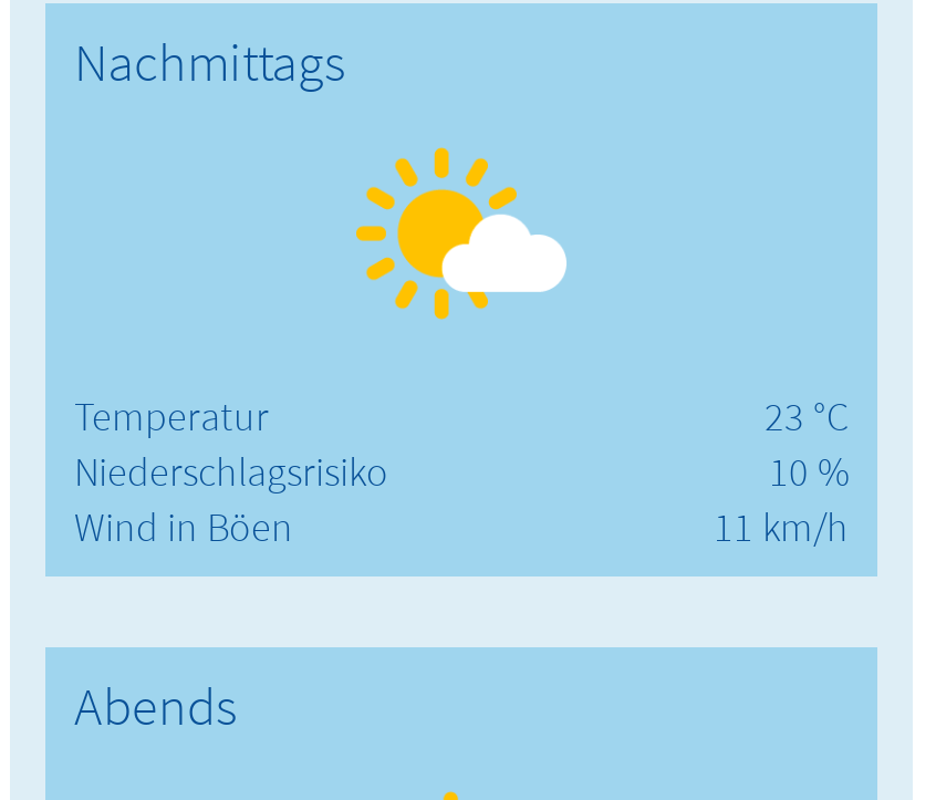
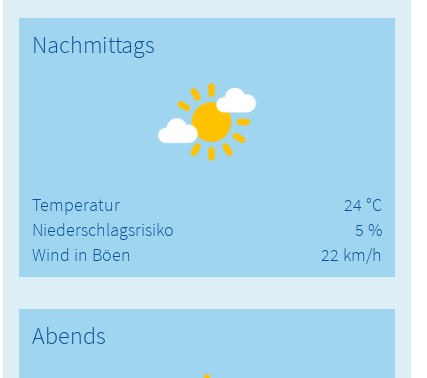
[353,145,570,322] [image] -> [157,82,257,162] [image]
[765,391,849,442] 23 °C -> [344,193,382,216] 24 °C
[769,446,849,497] 10 % -> [355,218,382,241] 5 %
[714,502,849,553] 11 km/h -> [321,243,382,266] 22 km/h

